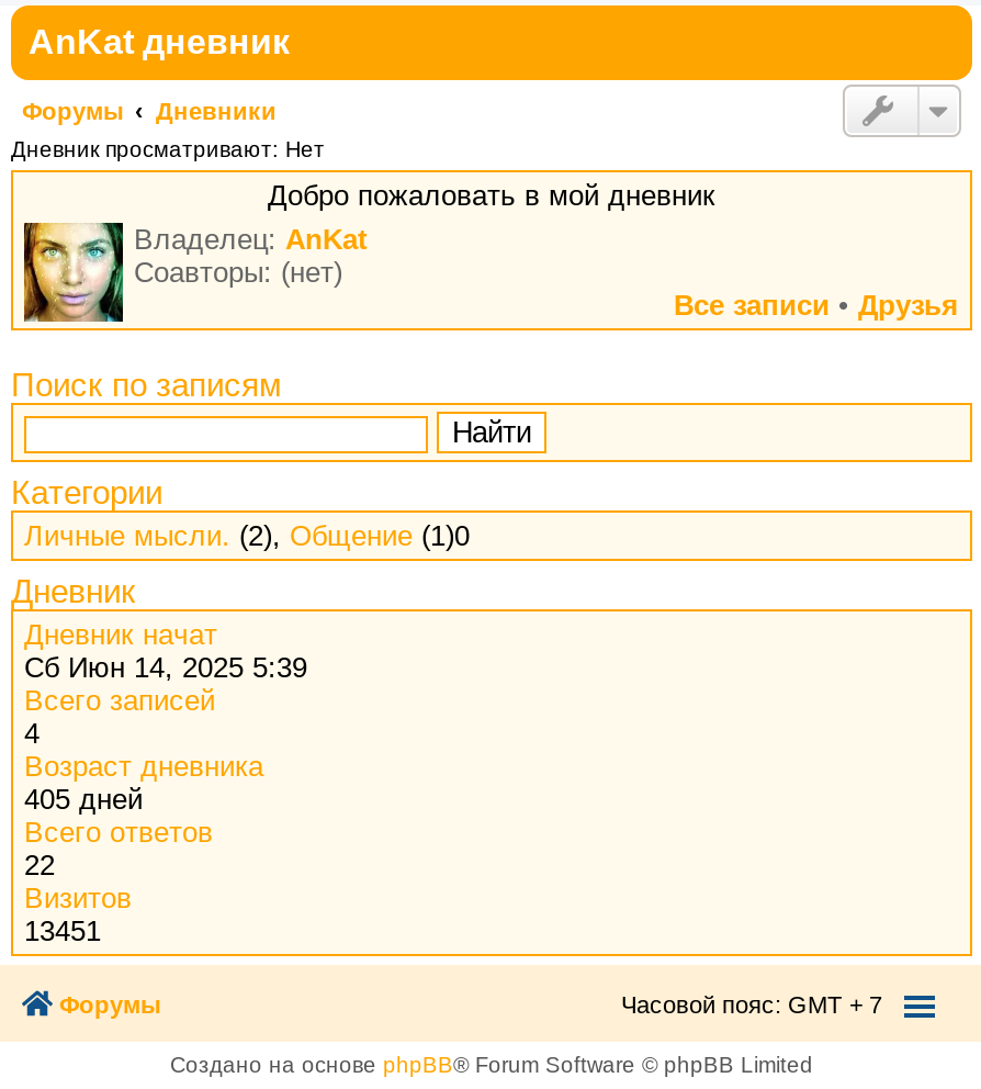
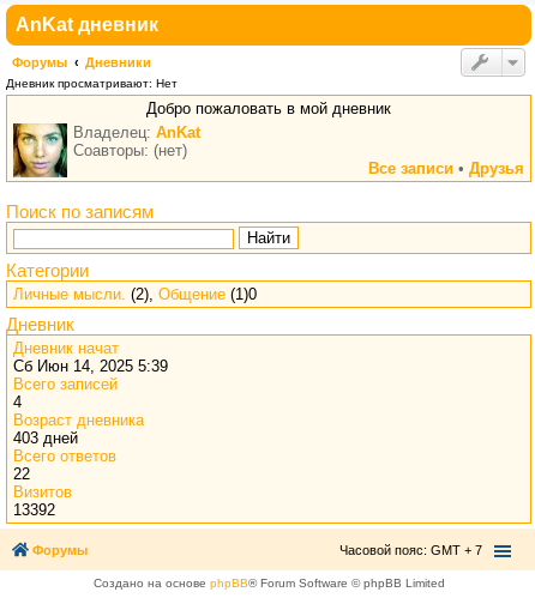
[24,783,143,816] 405 дней -> [13,429,78,447] 403 дней
[24,915,101,948] 13451 -> [13,501,55,519] 13392

